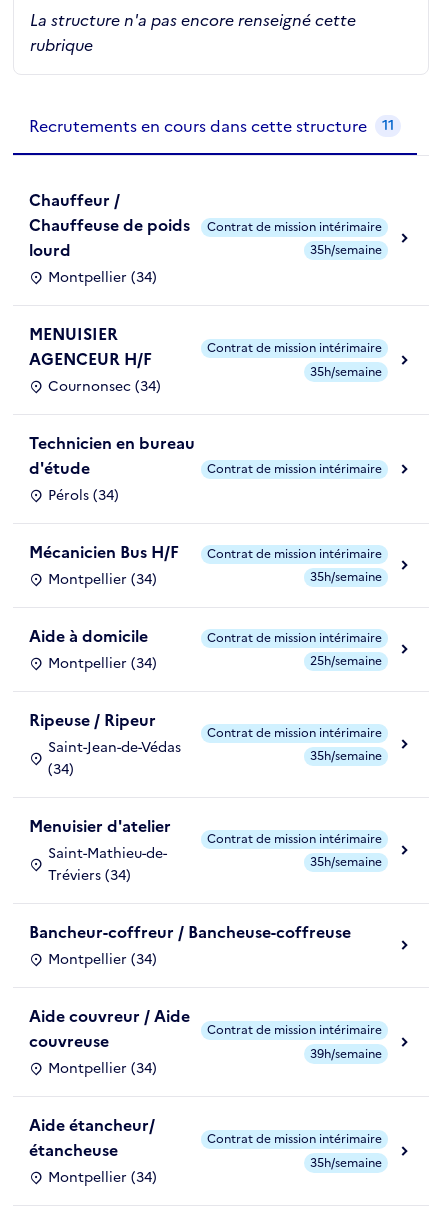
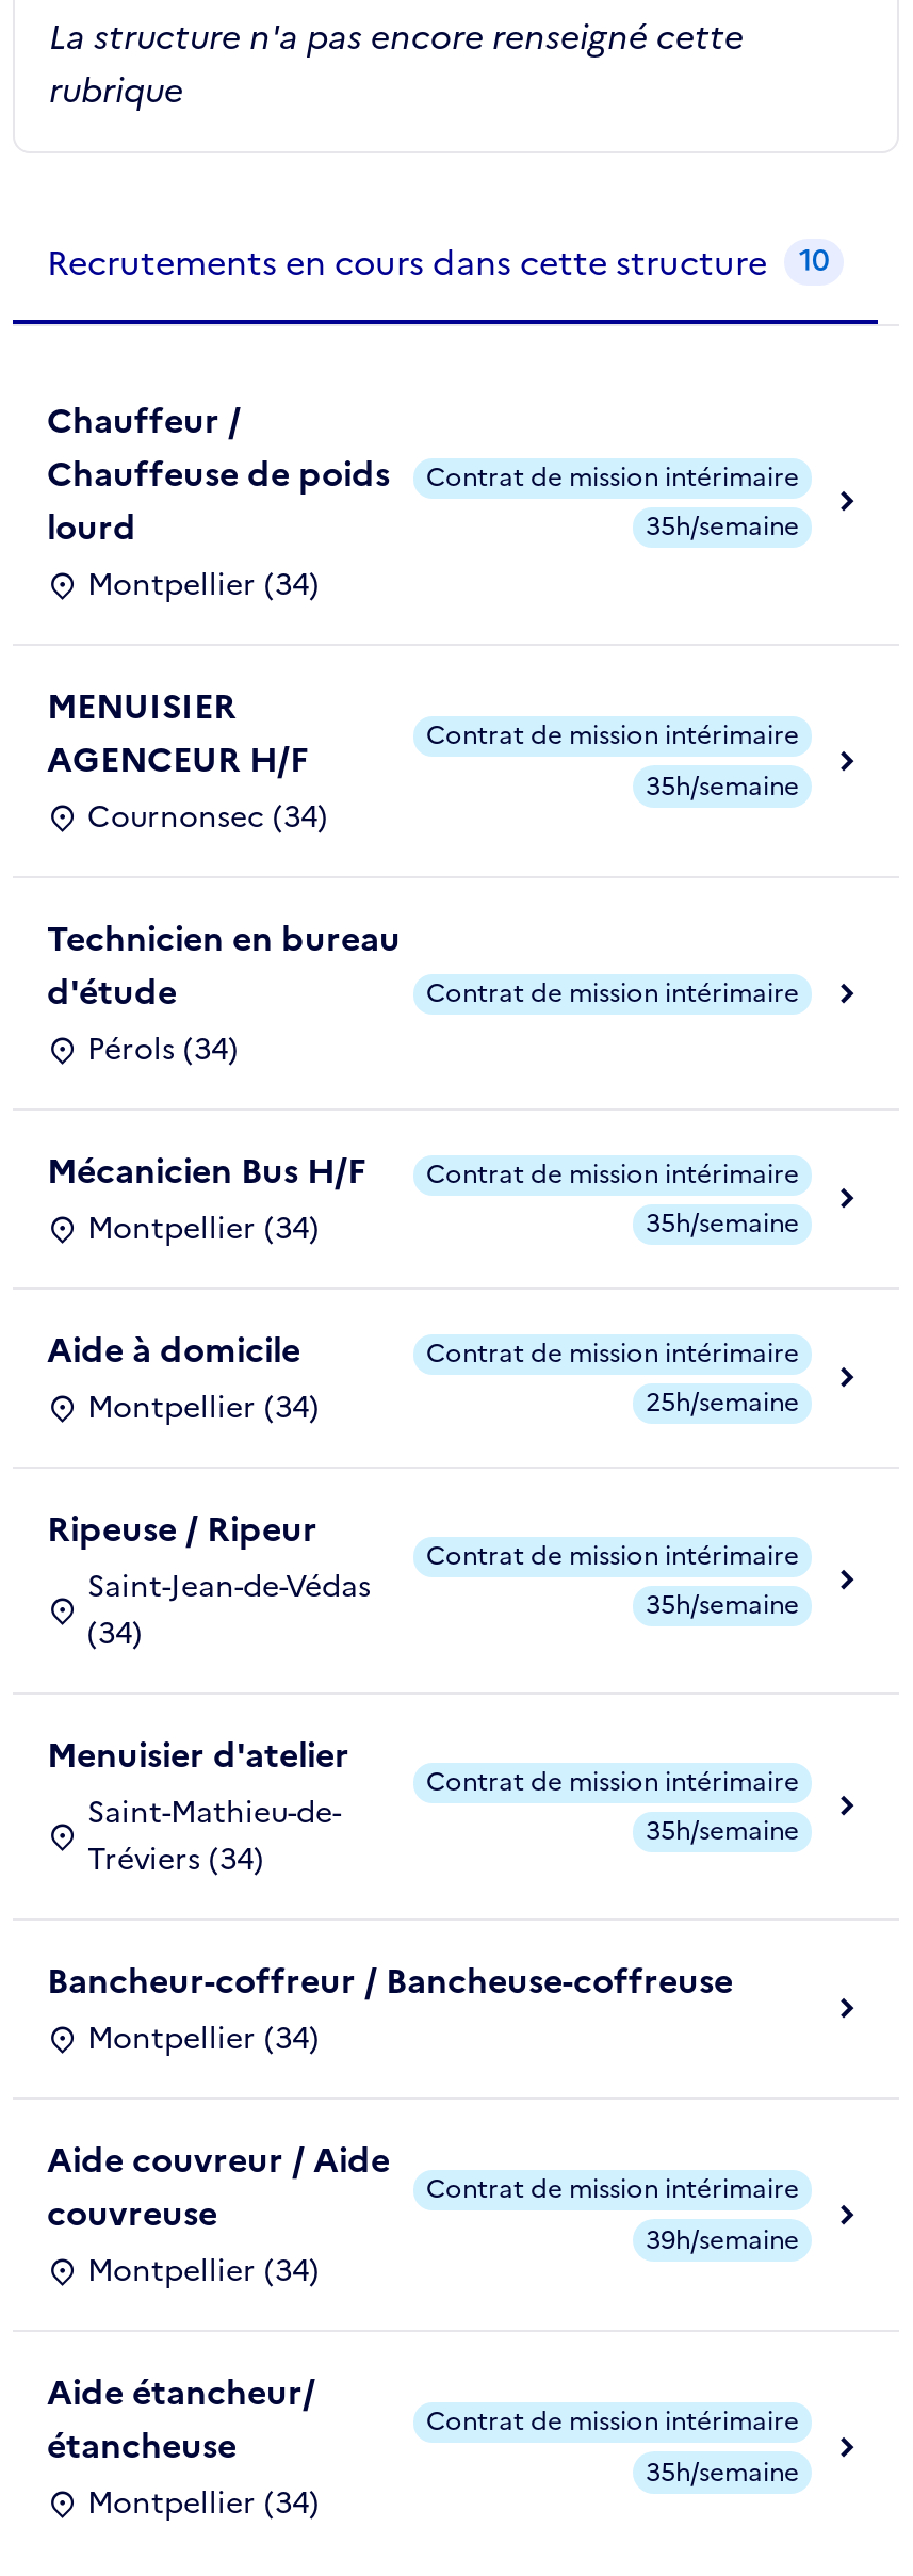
[382,115,394,136] 11 -> [799,239,829,284] 10

